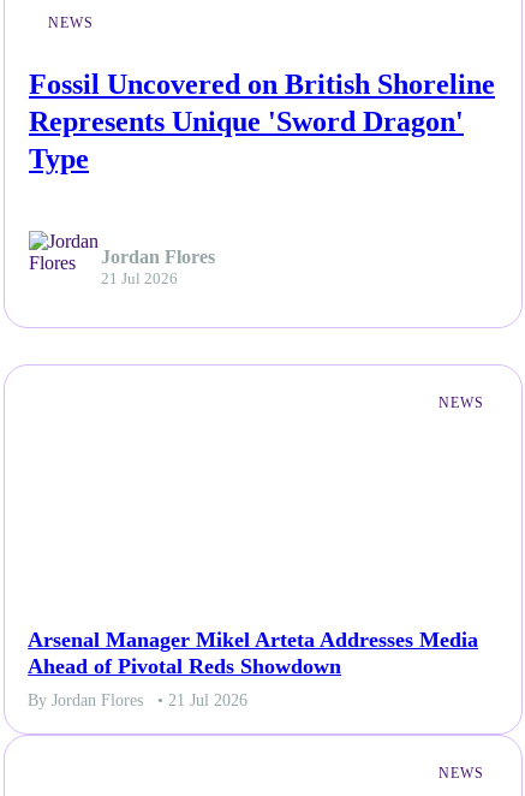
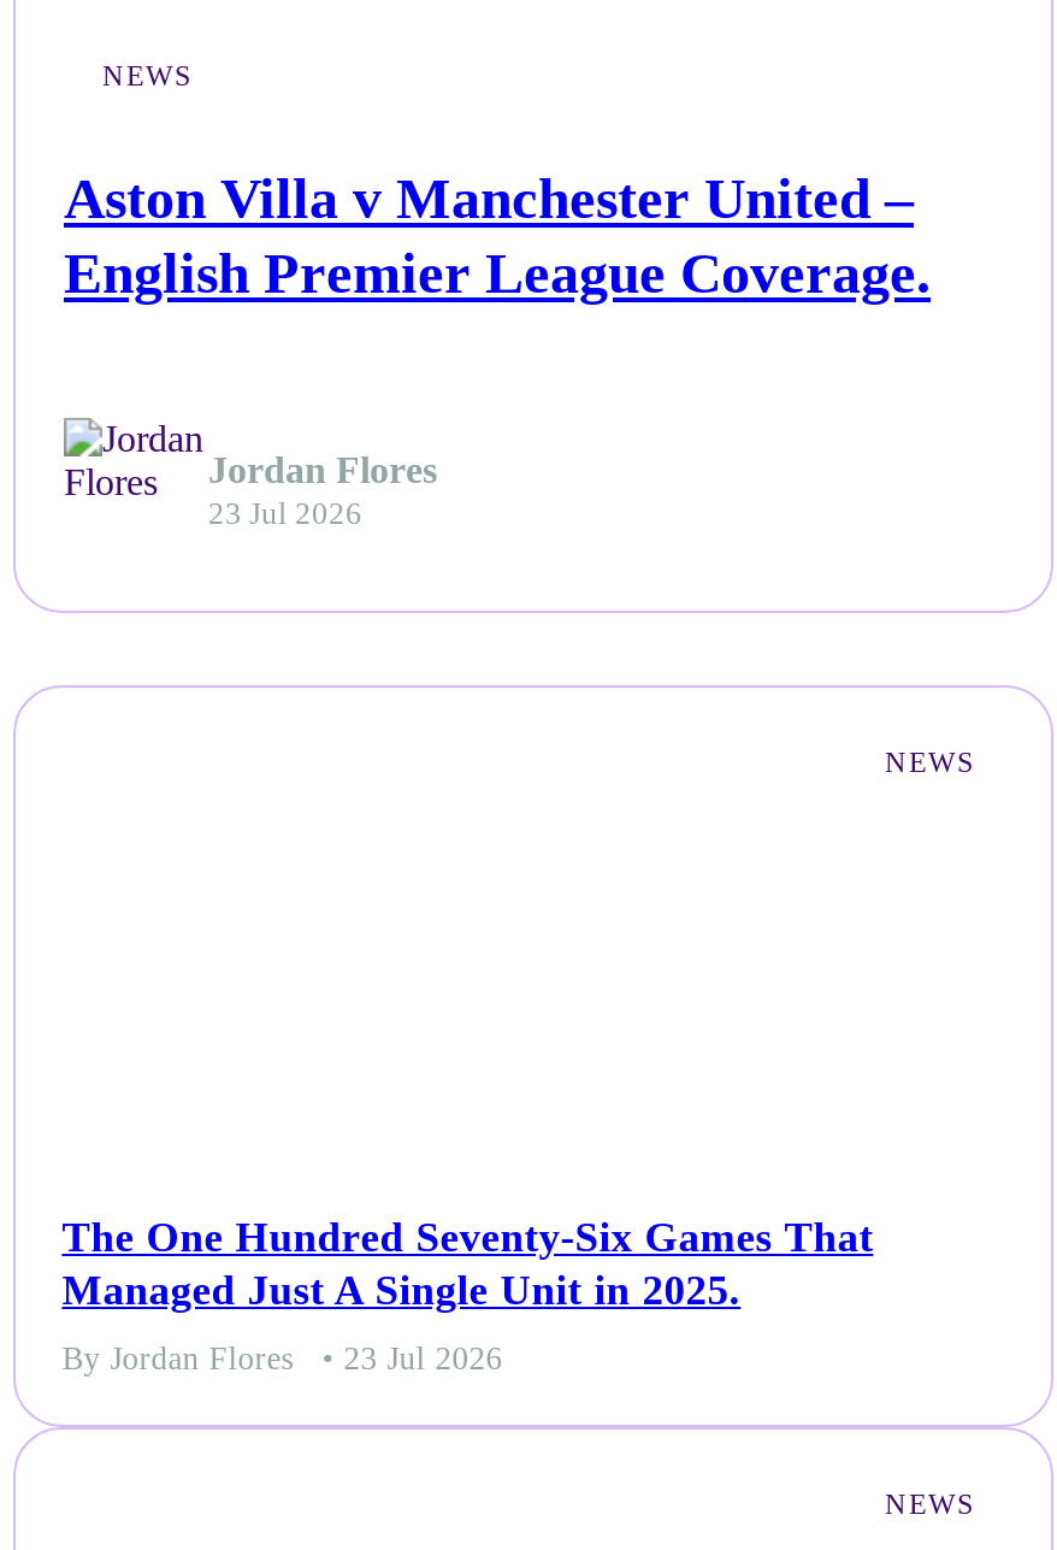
[29,69,495,174] Fossil Uncovered on British Shoreline | Represents Unique 'Sword Dragon' | Type -> [64,167,931,305] Aston Villa v Manchester United – | English Premier League Coverage.
[101,270,178,287] 21 Jul 2026 -> [208,496,362,530] 23 Jul 2026
[28,627,478,678] Arsenal Manager Mikel Arteta Addresses Media | Ahead of Pivotal Reds Showdown -> [62,1212,873,1313] The One Hundred Seventy-Six Games That | Managed Just A Single Unit in 2025.
[28,691,248,709] By Jordan Flores • 21 Jul 2026 -> [62,1340,502,1376] By Jordan Flores • 23 Jul 2026

